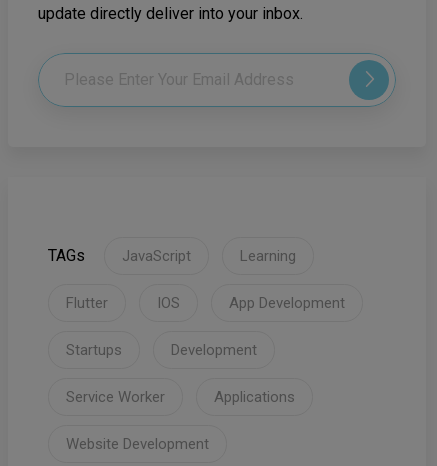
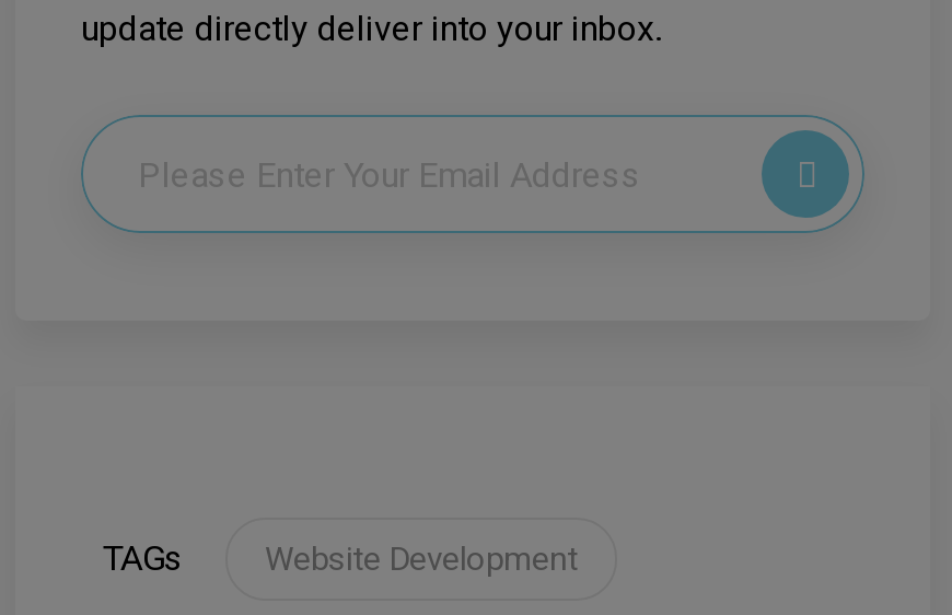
[66,247,345,406] JavaScript | Learning | Flutter | IOS | App Development | Startups | Development | Service Worker | Applications -> none

